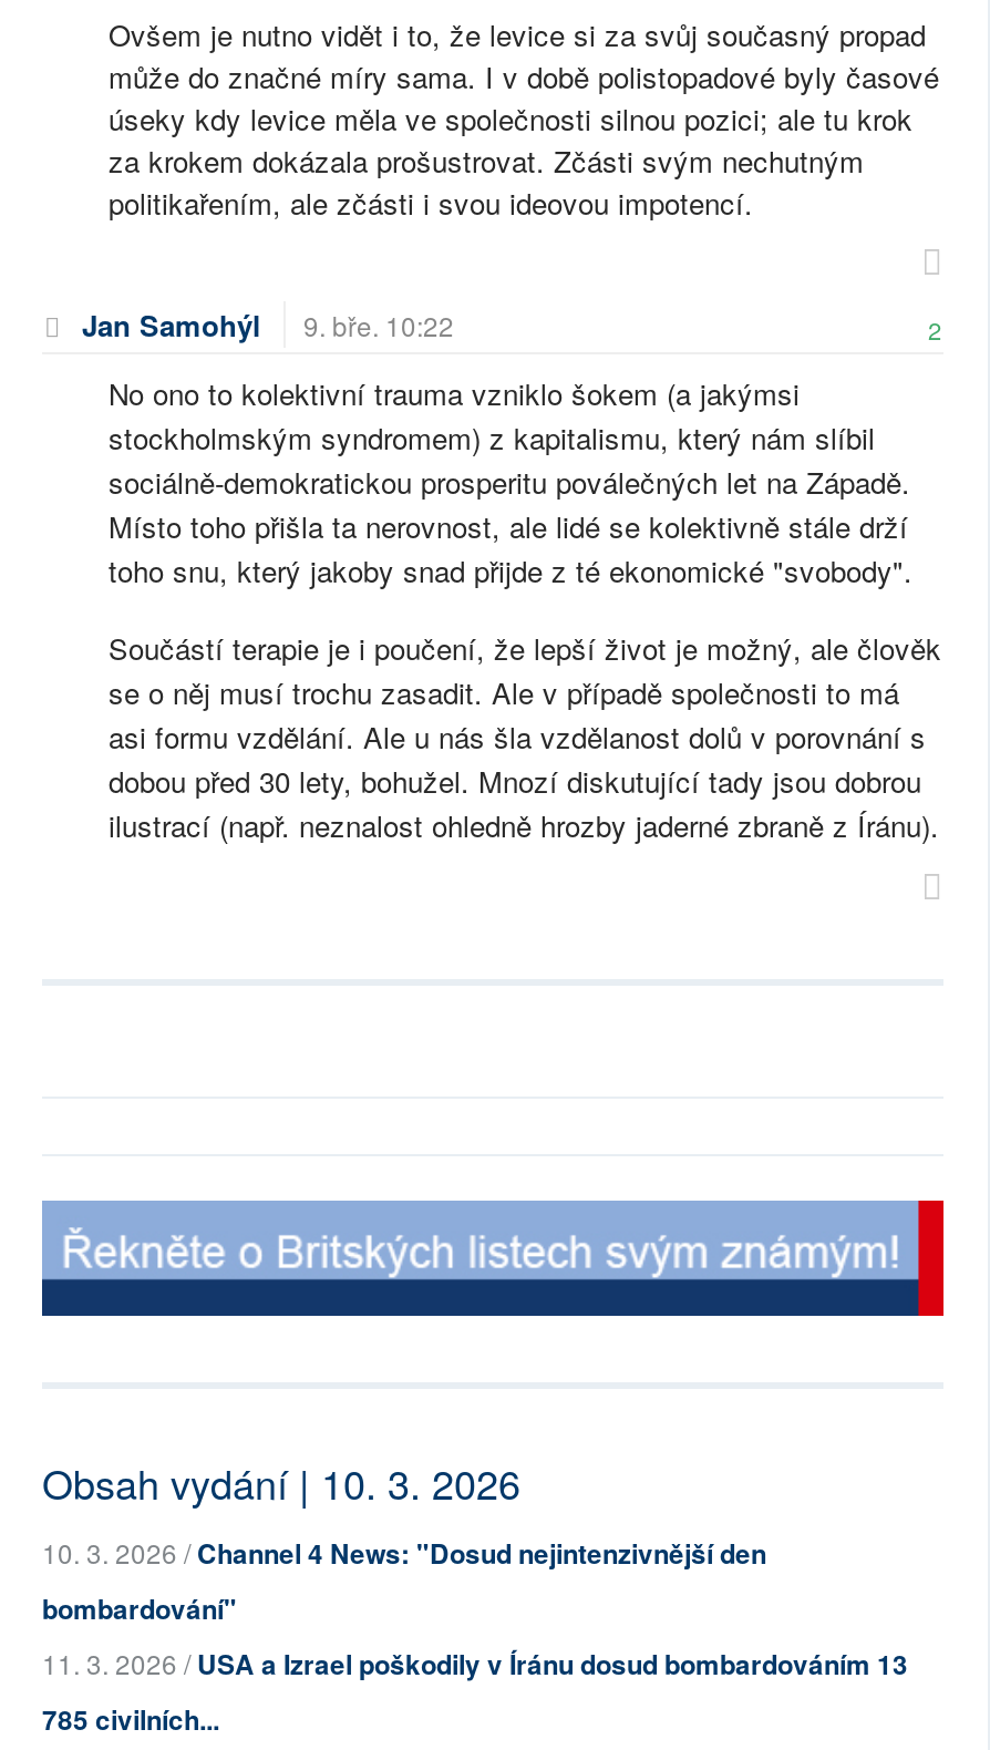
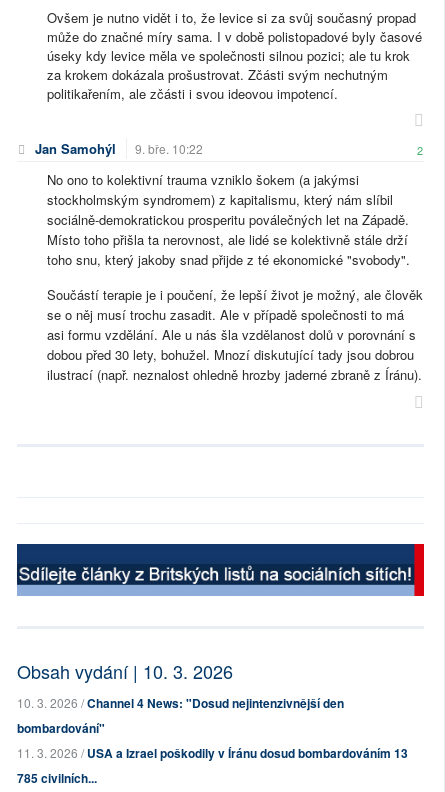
[42,1198,924,1316] [image] -> [17,543,416,596] [image]

